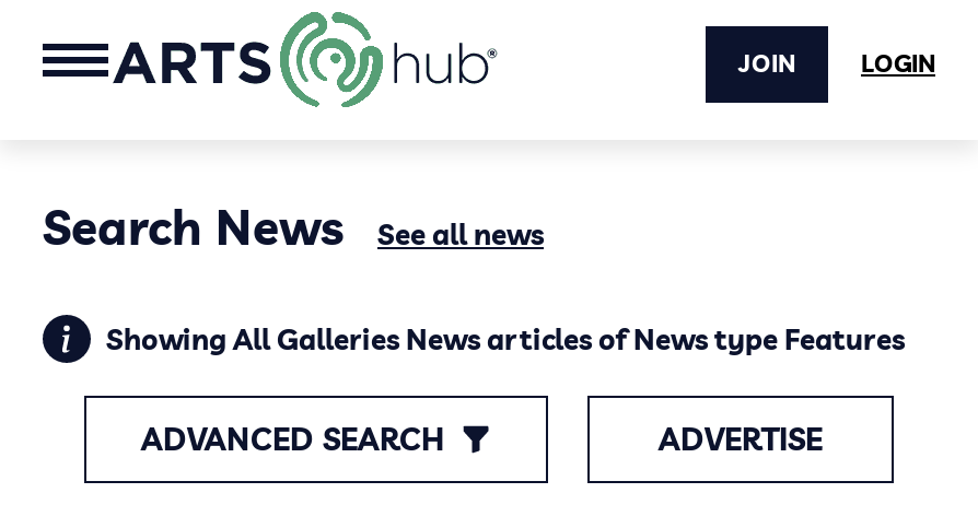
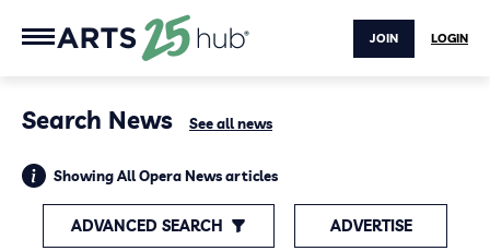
[277,11,384,109] [image] -> [140,13,191,62] [image]
[106,321,905,356] Showing All Galleries News articles of News type Features -> [54,167,278,184] Showing All Opera News articles

